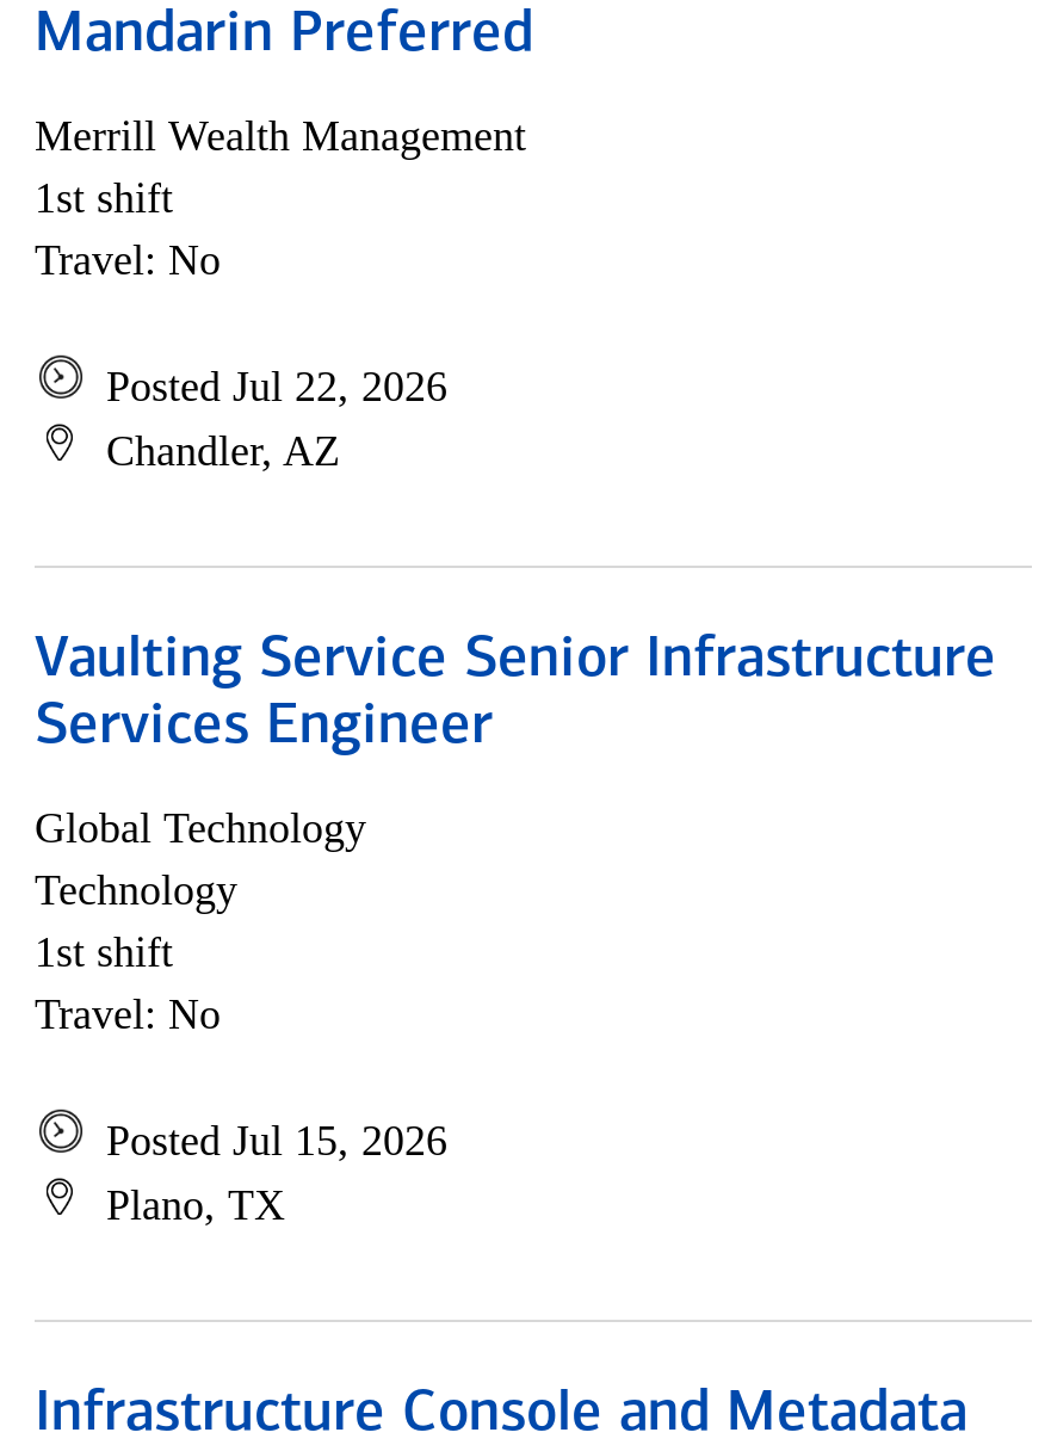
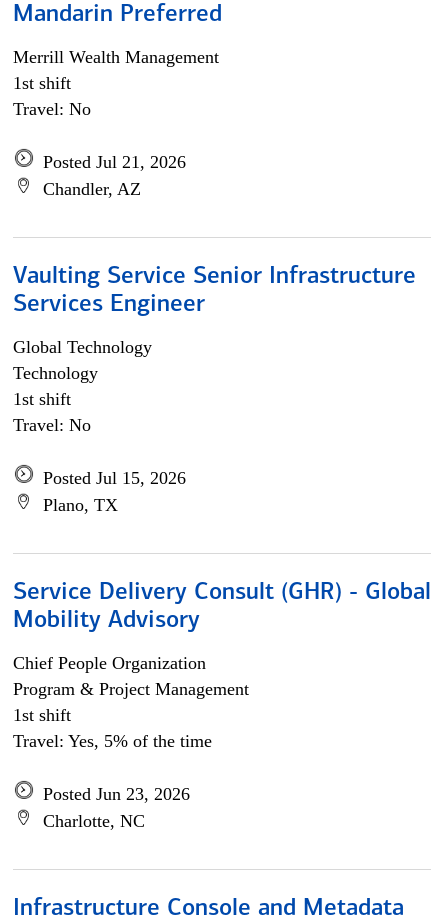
[106,363,447,410] Posted Jul 22, 2026 -> [43,152,186,172] Posted Jul 21, 2026
none -> [13,581,431,831] Service Delivery Consult (GHR) - Global | Mobility Advisory | Chief People Organization | Program & Project Management | 1st shift | Travel: Yes, 5% of the time | Posted Jun 23, 2026 | Charlotte, NC

